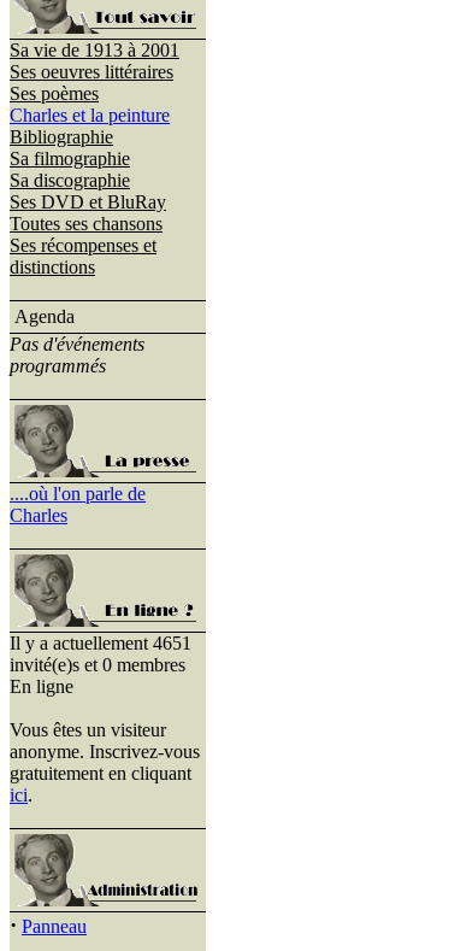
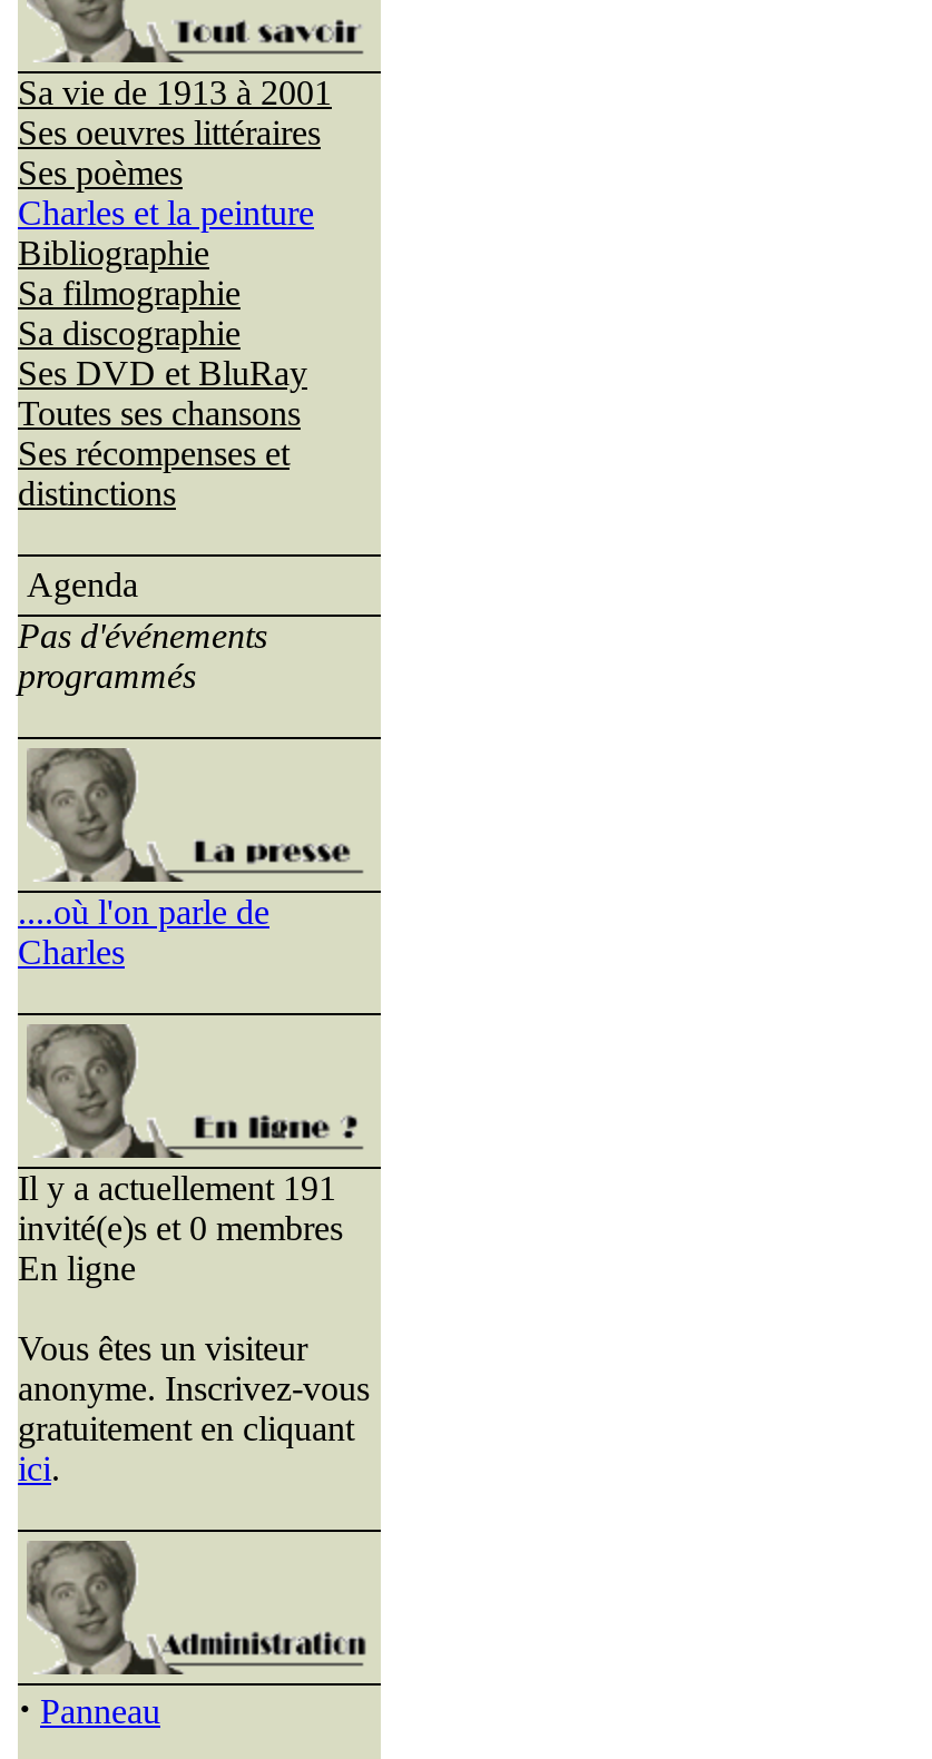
[10,633,191,653] Il y a actuellement 4651 -> [18,1169,336,1207] Il y a actuellement 191

